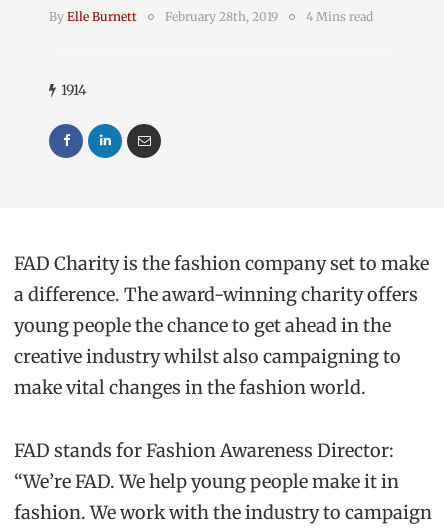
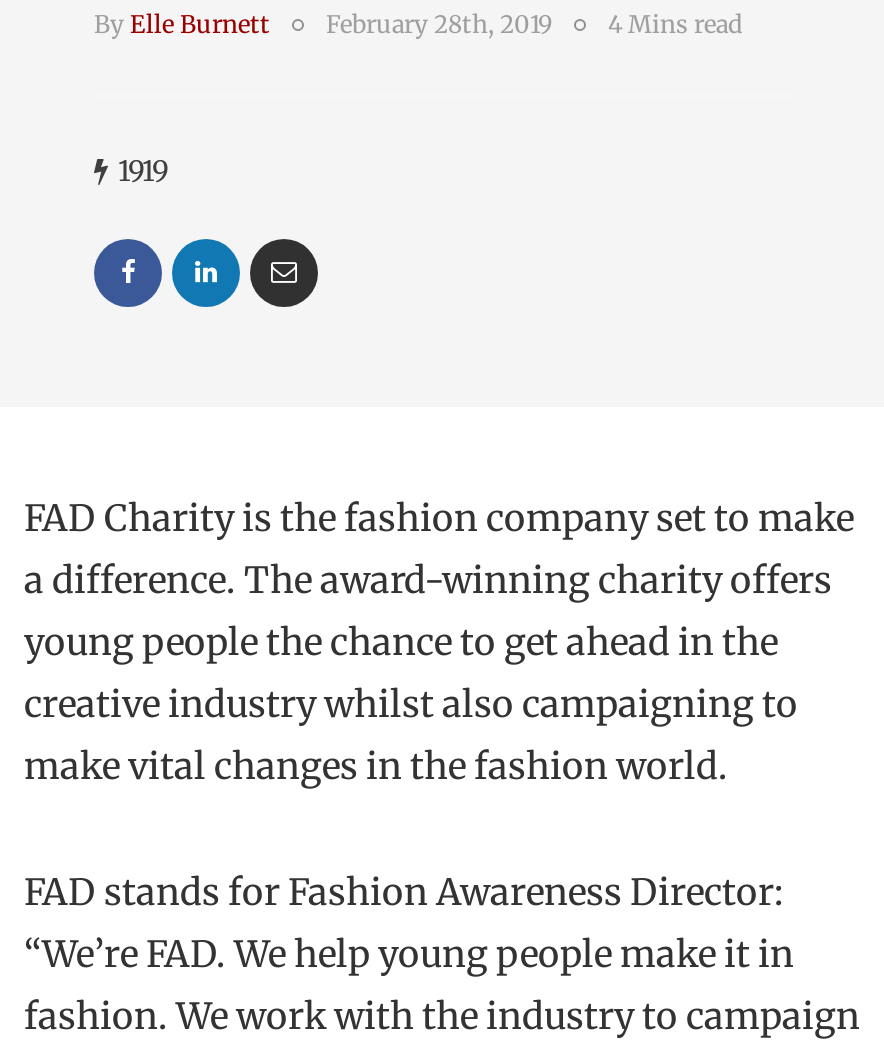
[61,81,87,99] 1914 -> [118,153,168,189] 1919

